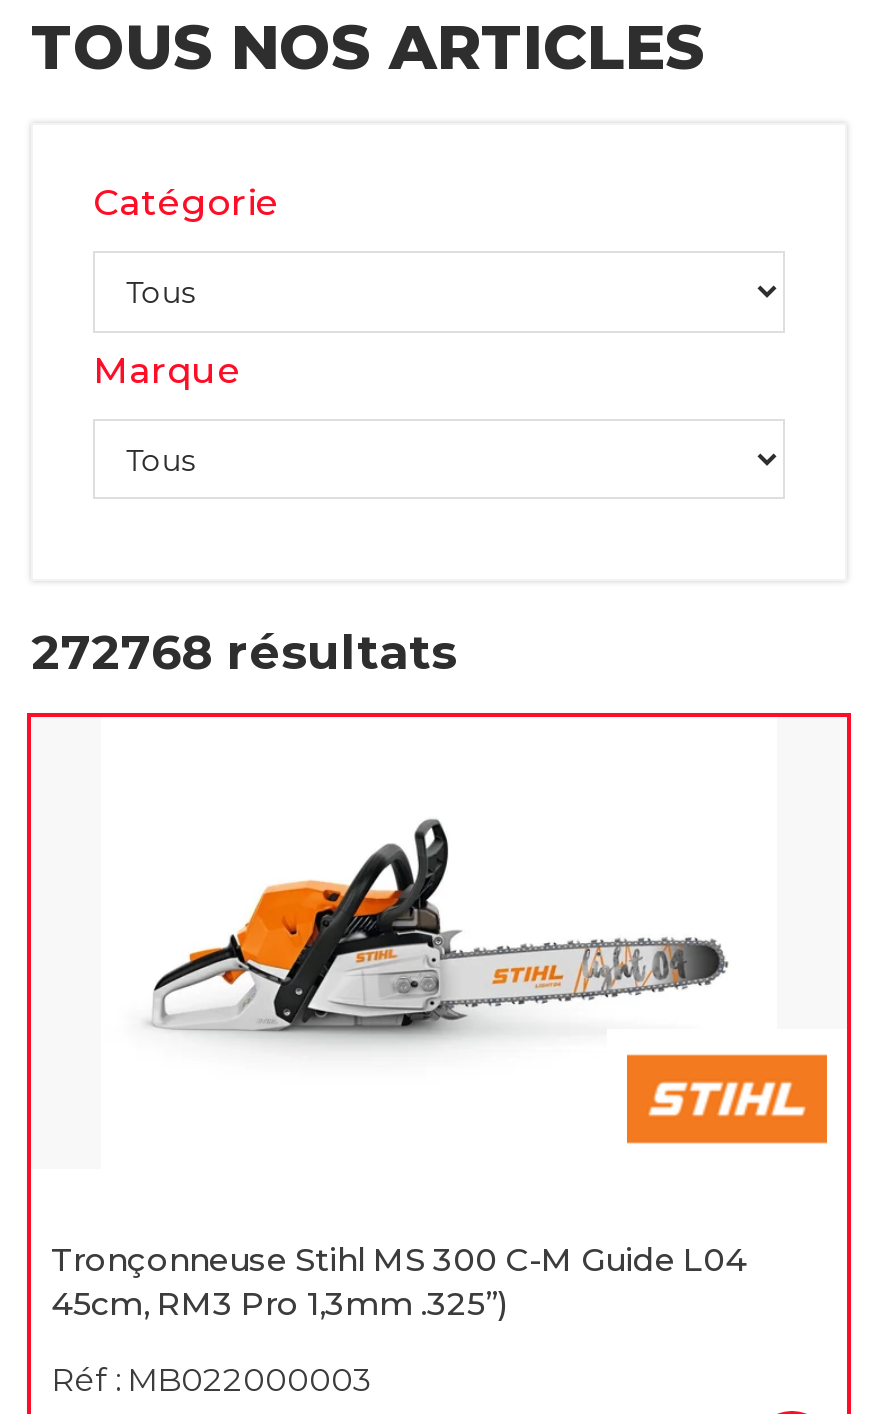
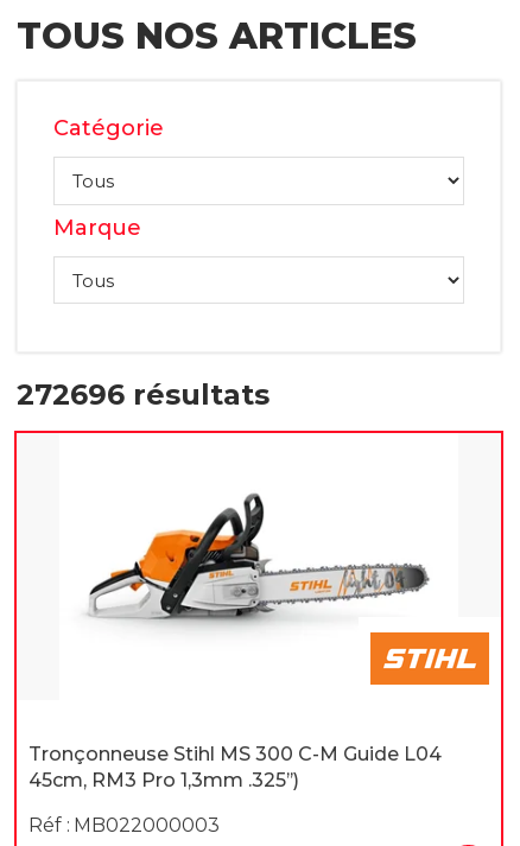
[31,624,457,682] 272768 résultats -> [17,378,269,412] 272696 résultats

